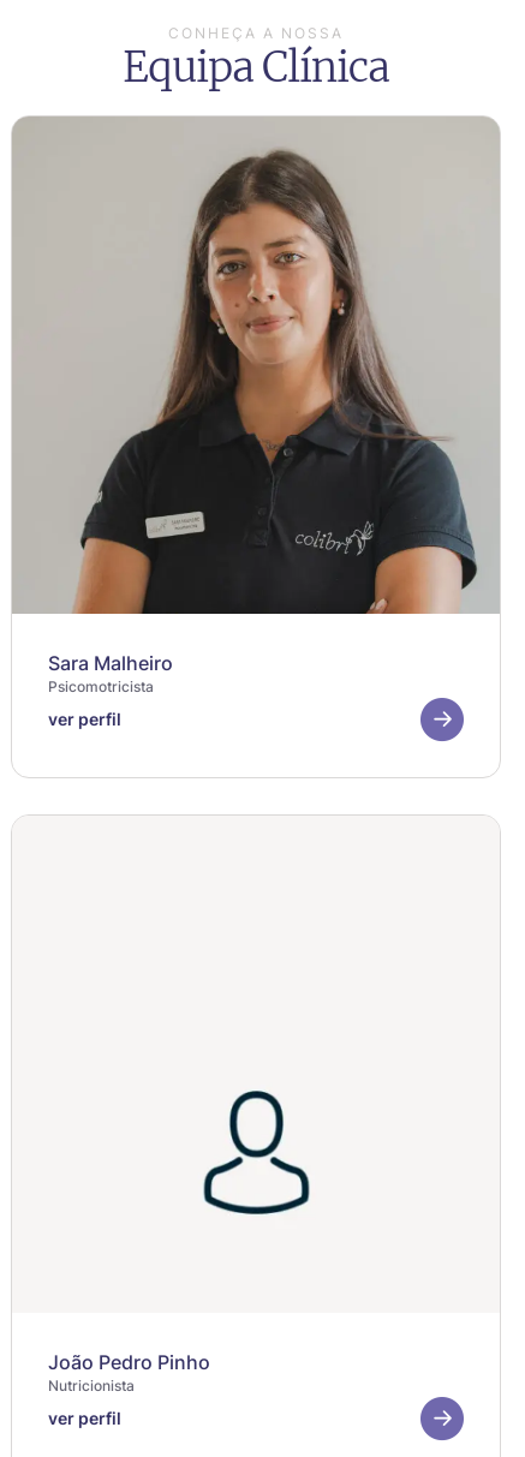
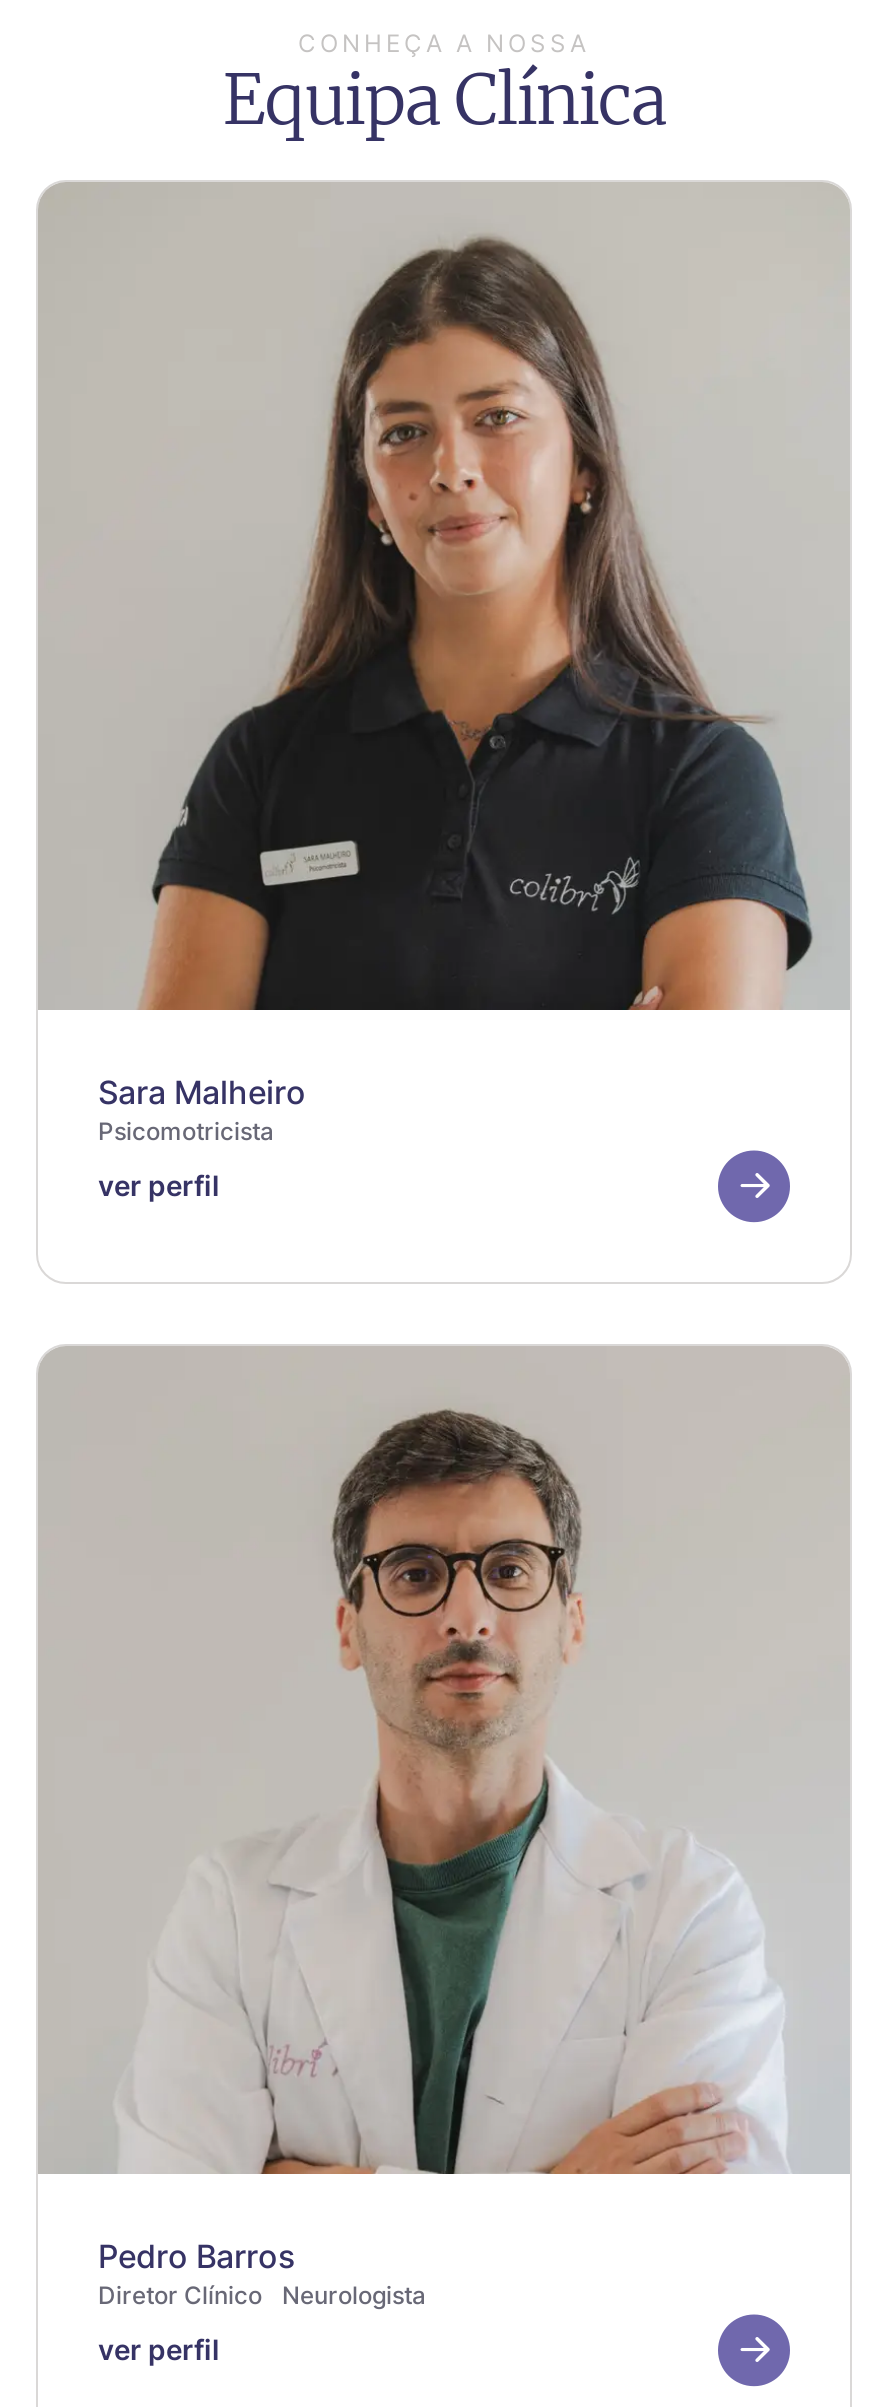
none -> [38,1346,850,2176] [image]
[48,1350,210,1394] João Pedro Pinho | Nutricionista -> [98,2236,426,2310] Pedro Barros | Diretor Clínico | Neurologista

